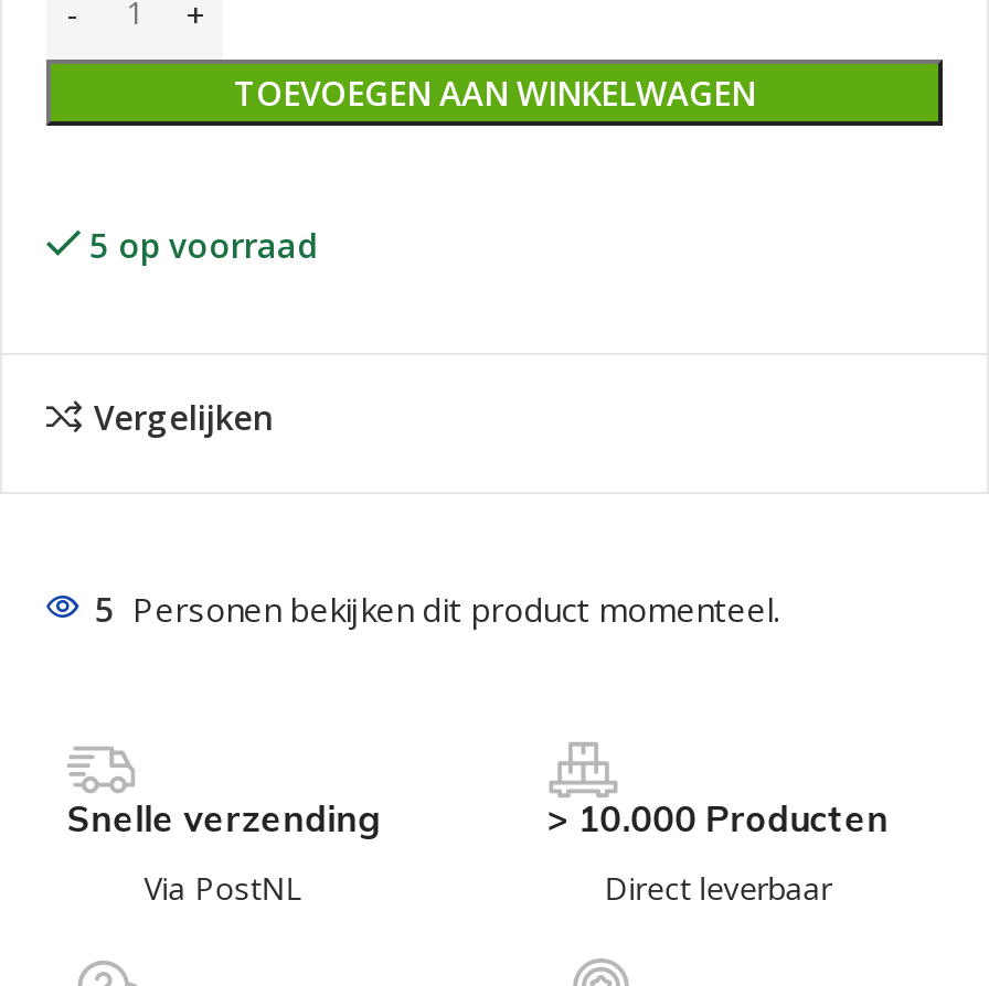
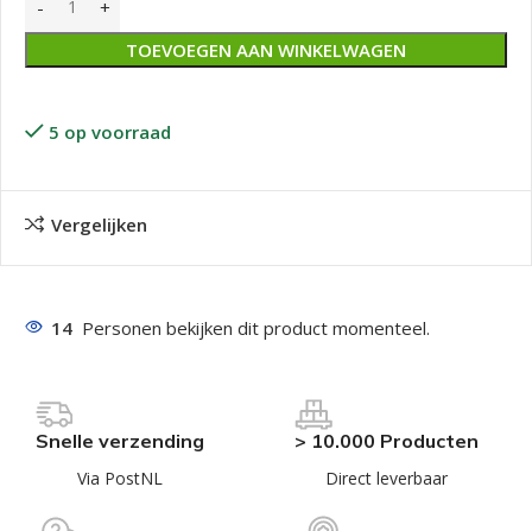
[95,587,779,632] 5 Personen bekijken dit product momenteel. -> [51,316,430,340] 14 Personen bekijken dit product momenteel.

